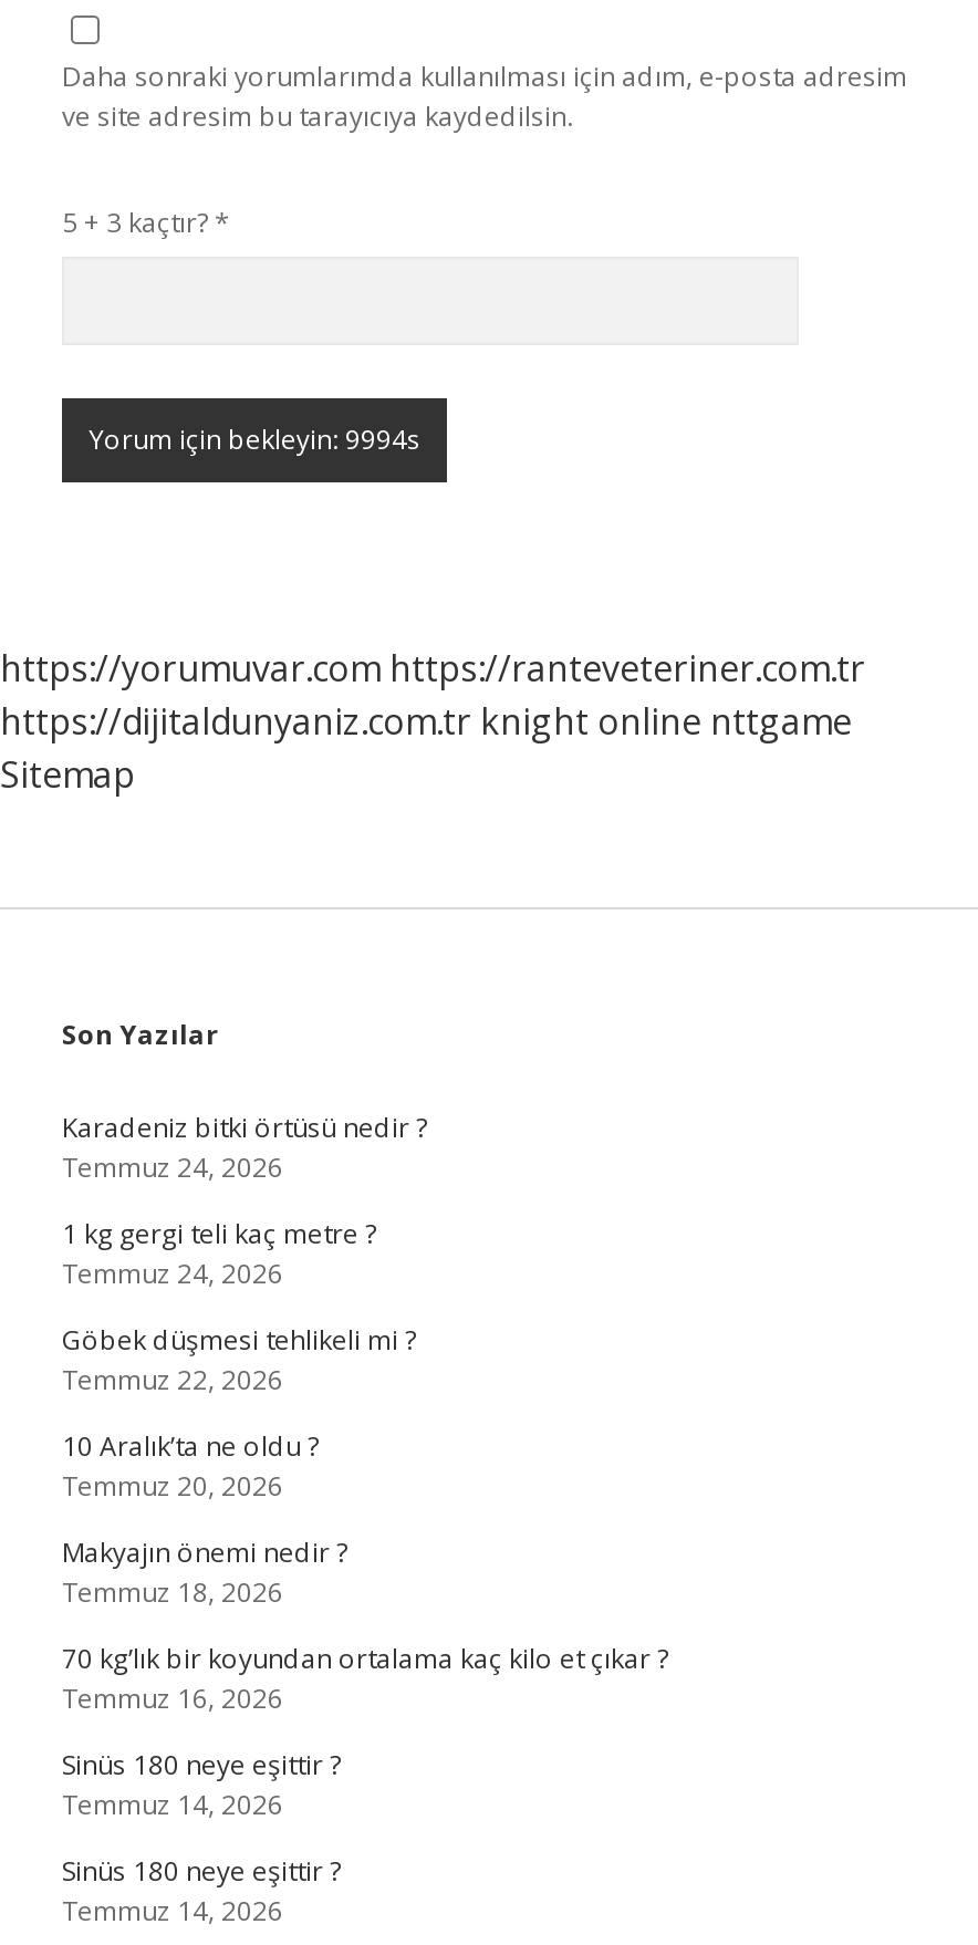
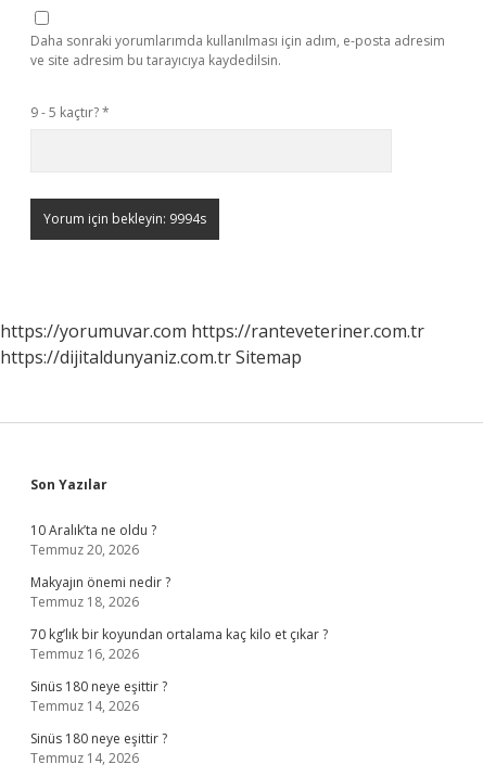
[62,204,230,241] 5 + 3 kaçtır? * -> [30,103,110,122] 9 - 5 kaçtır? *
[0,697,852,799] https://dijitaldunyaniz.com.tr knight online nttgame | Sitemap -> [0,345,302,369] https://dijitaldunyaniz.com.tr Sitemap
[62,1109,427,1398] Karadeniz bitki örtüsü nedir ? | Temmuz 24, 2026 | 1 kg gergi teli kaç metre ? | Temmuz 24, 2026 | Göbek düşmesi tehlikeli mi ? | Temmuz 22, 2026 -> none

